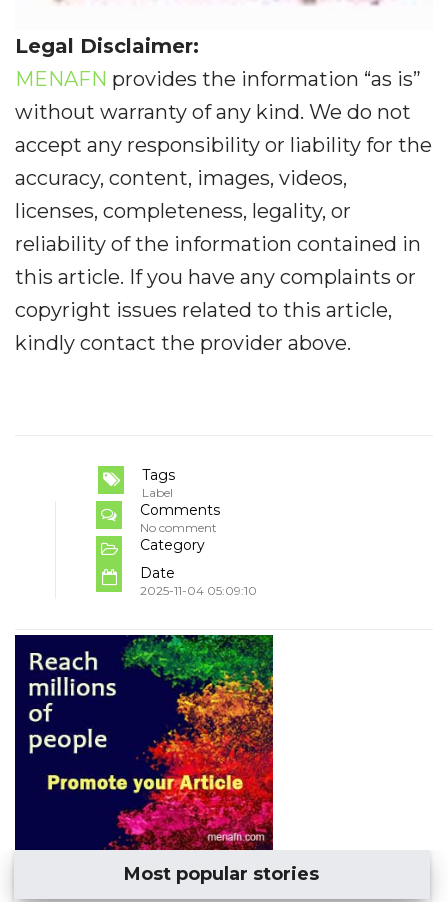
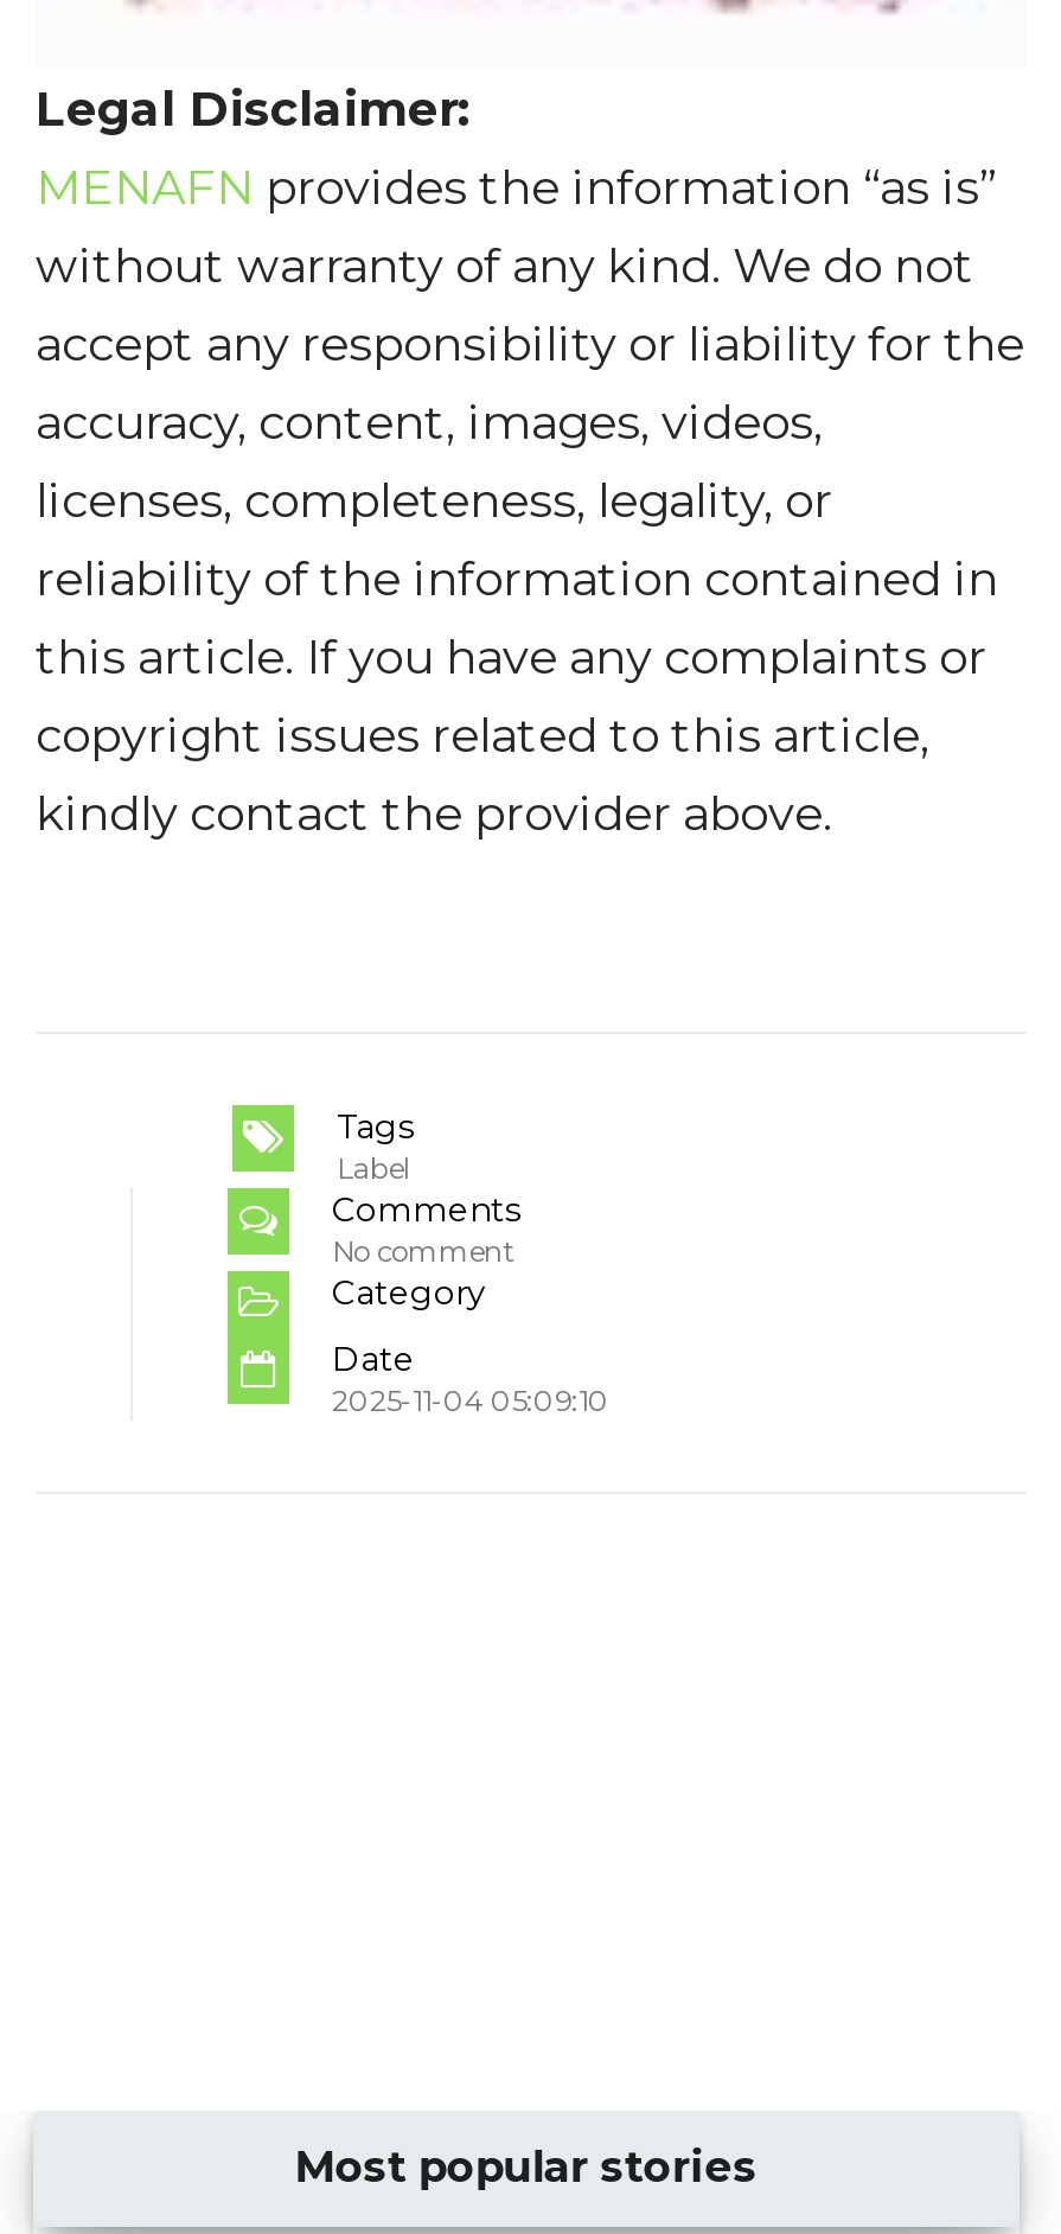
[14,634,274,851] [image] -> none

